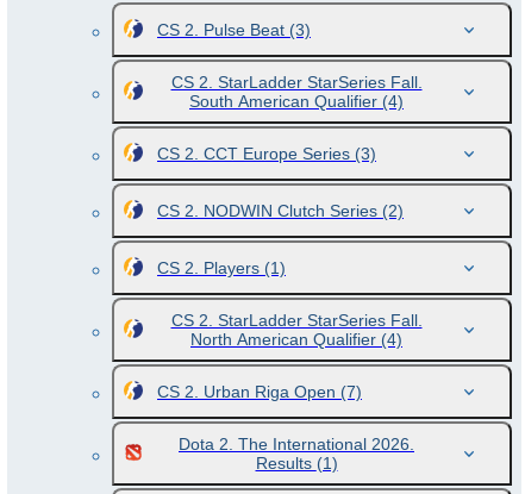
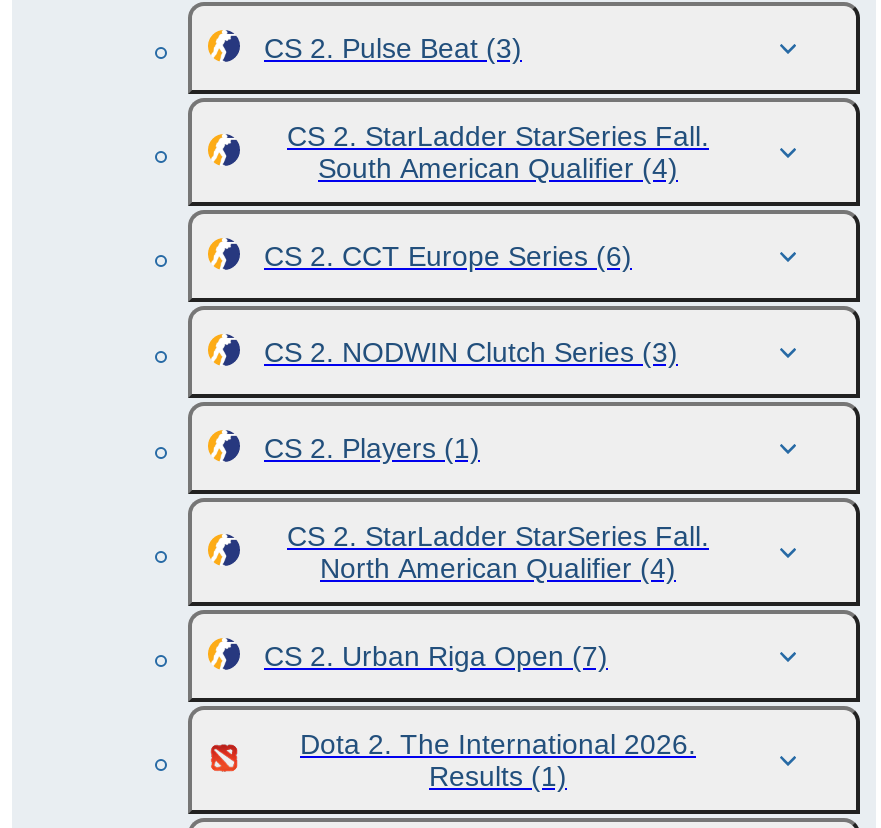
[157,144,376,163] CS 2. CCT Europe Series (3) -> [264,240,632,272] CS 2. CCT Europe Series (6)
[157,201,404,220] CS 2. NODWIN Clutch Series (2) -> [264,336,678,368] CS 2. NODWIN Clutch Series (3)

